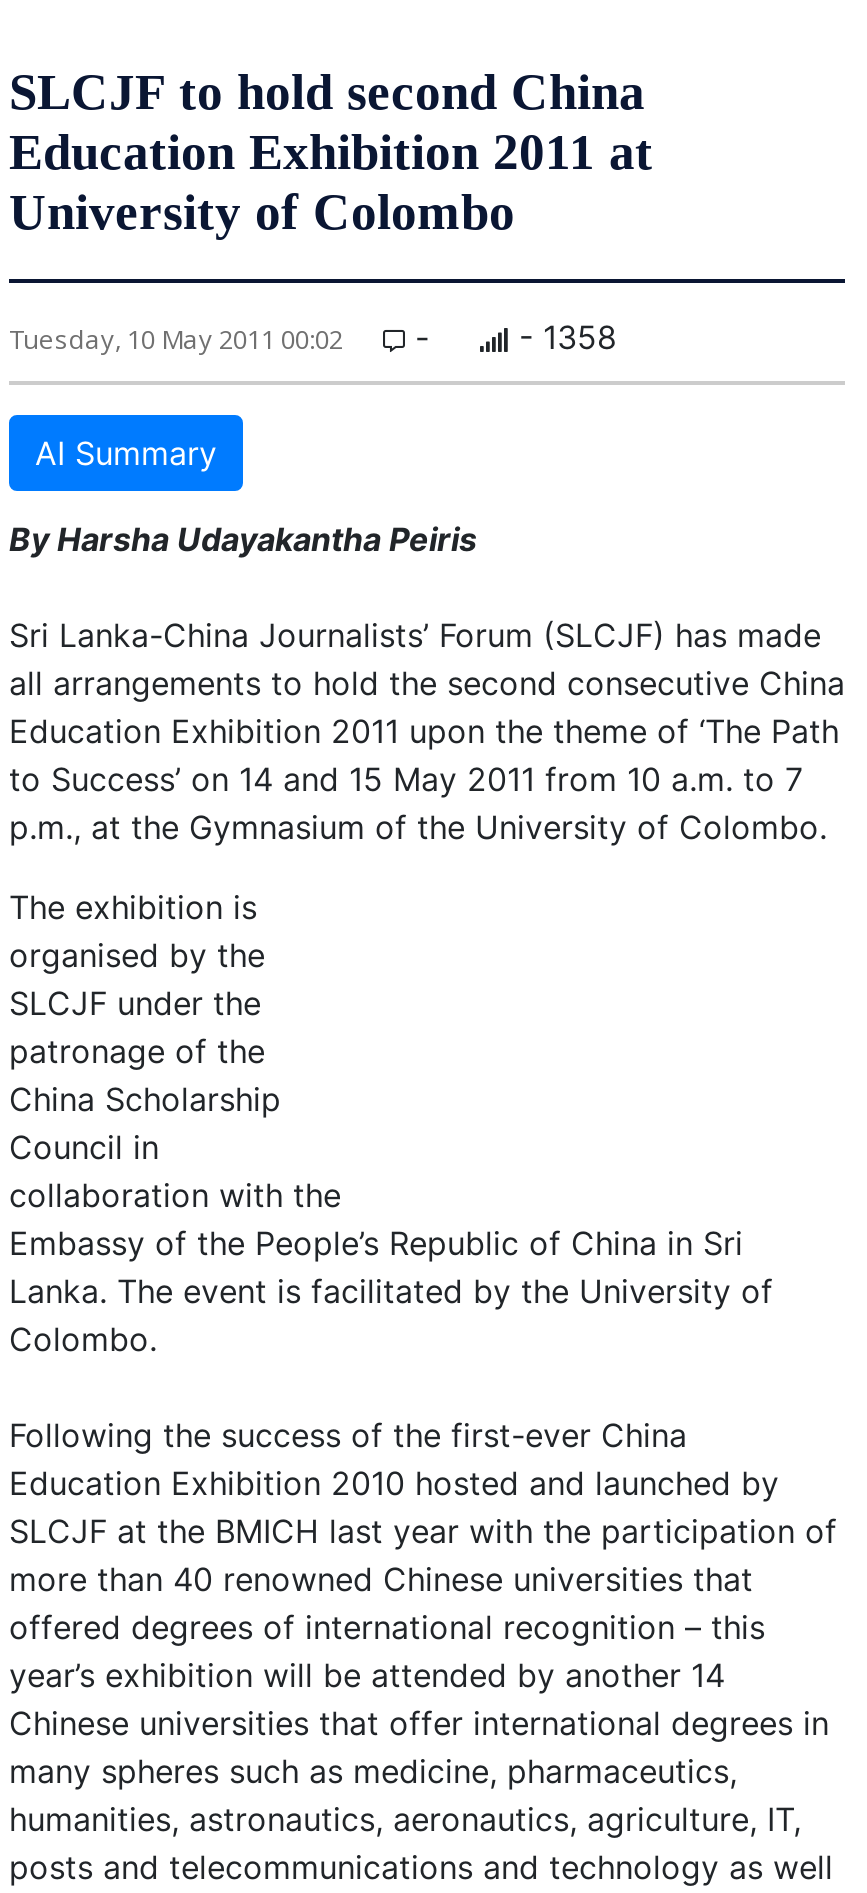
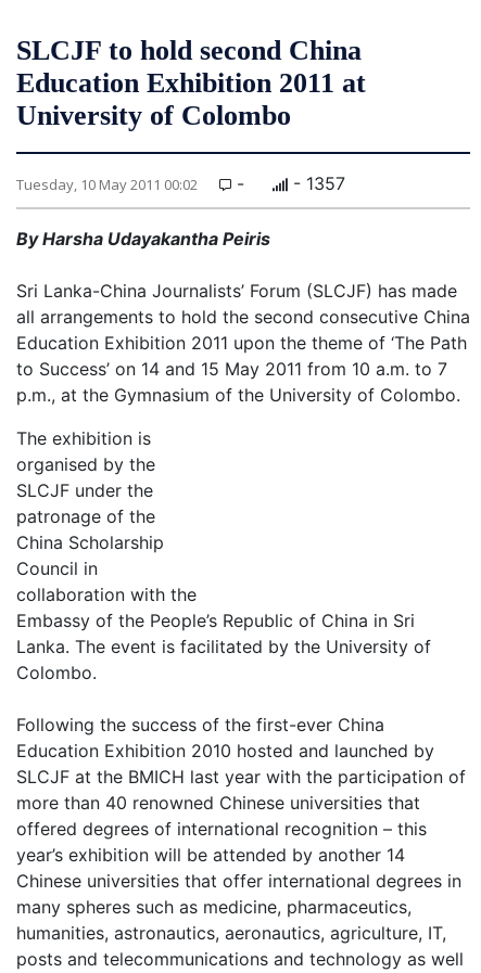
[35,317,617,473] - 1358 | AI Summary -> [288,172,345,194] - 1357

